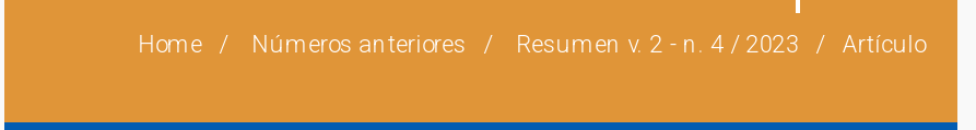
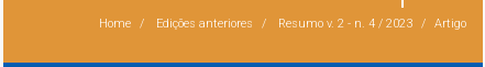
[252,31,925,59] Números anteriores | Resumen v. 2 - n. 4 / 2023 | Artículo -> [156,16,467,31] Edições anteriores | Resumo v. 2 - n. 4 / 2023 | Artigo

